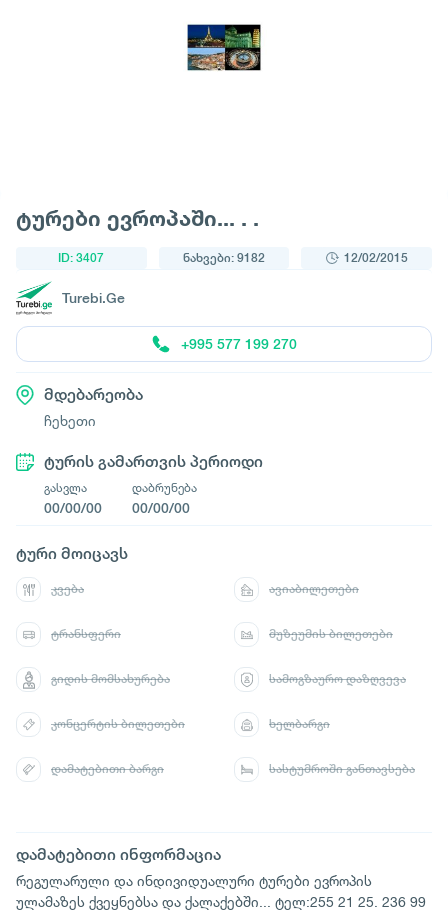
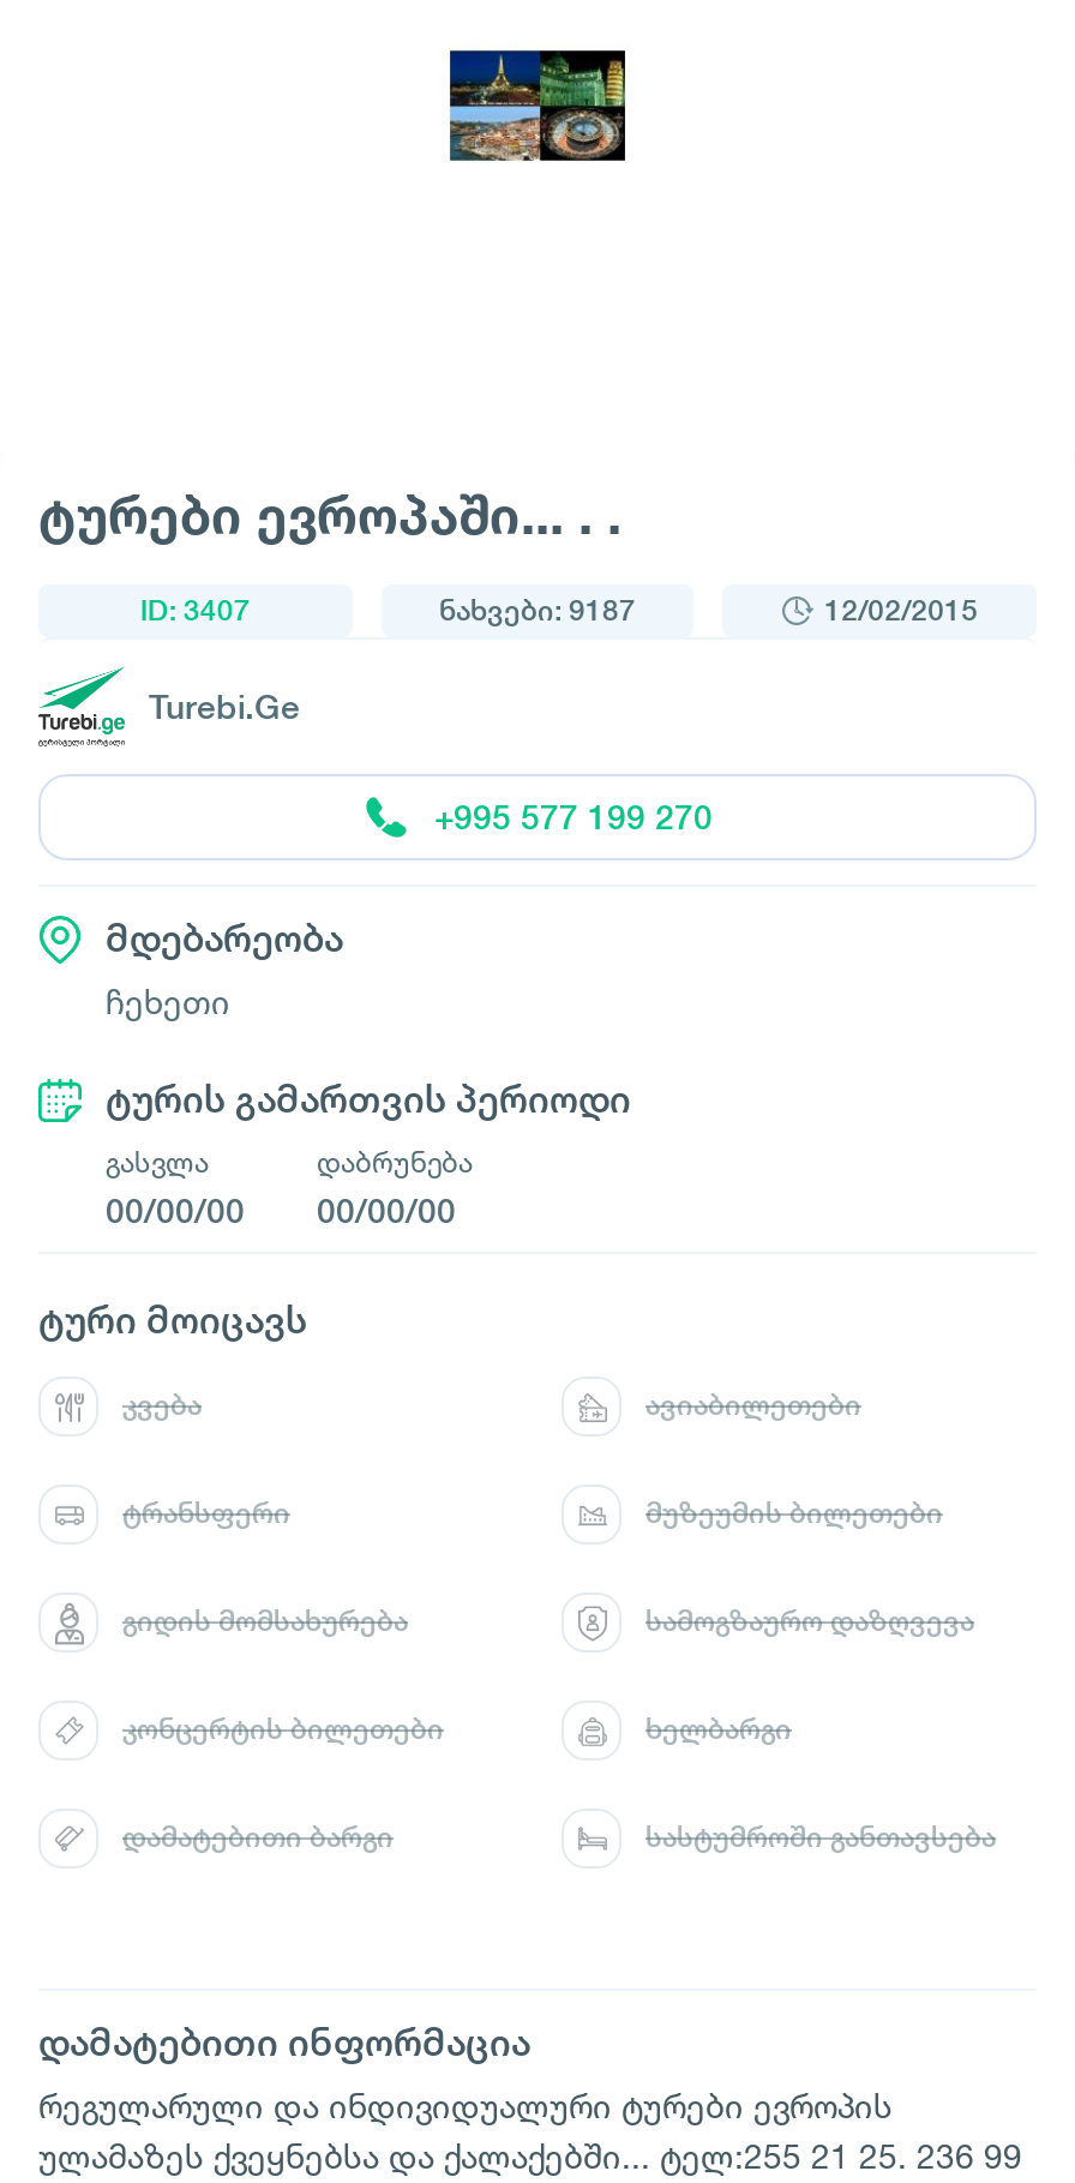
[183,251,265,265] ნახვები: 9182 -> [439,594,636,628] ნახვები: 9187

